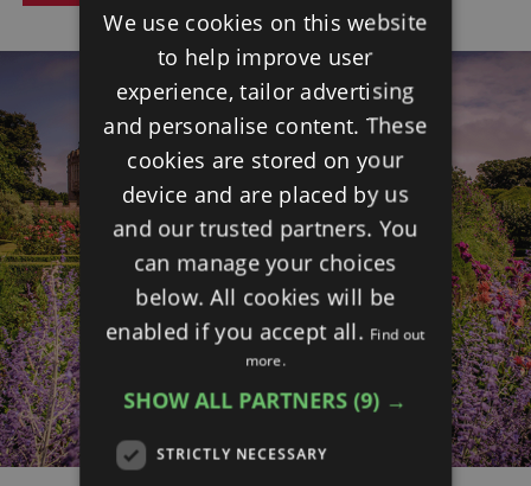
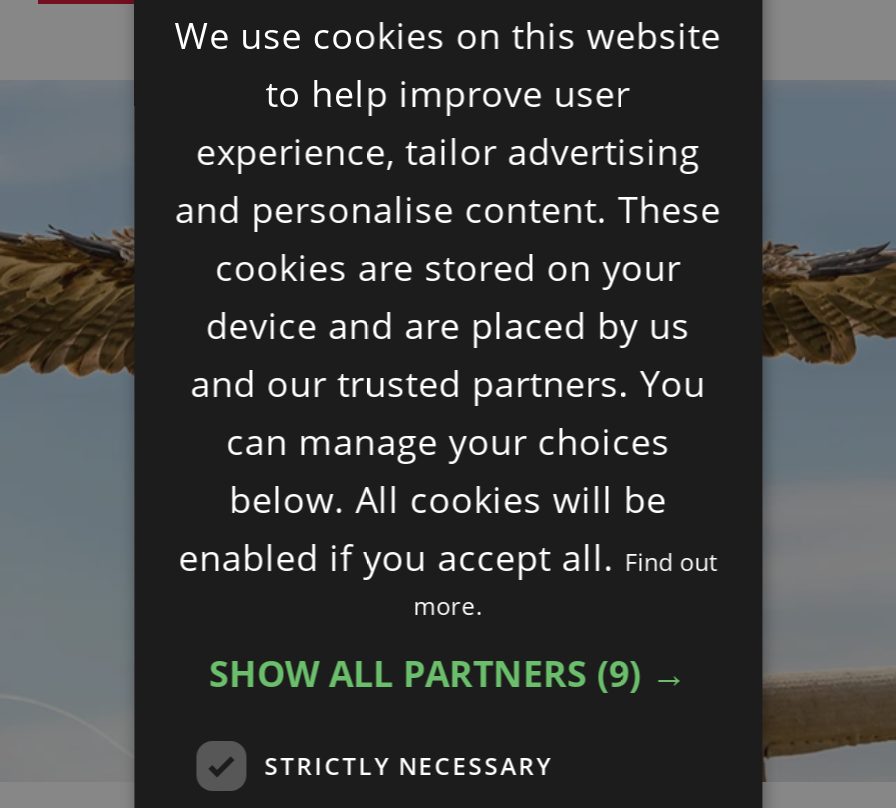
[4,51,81,468] [image] -> [6,81,136,787] [image]
[452,51,527,468] [image] -> [760,87,890,787] [image]

